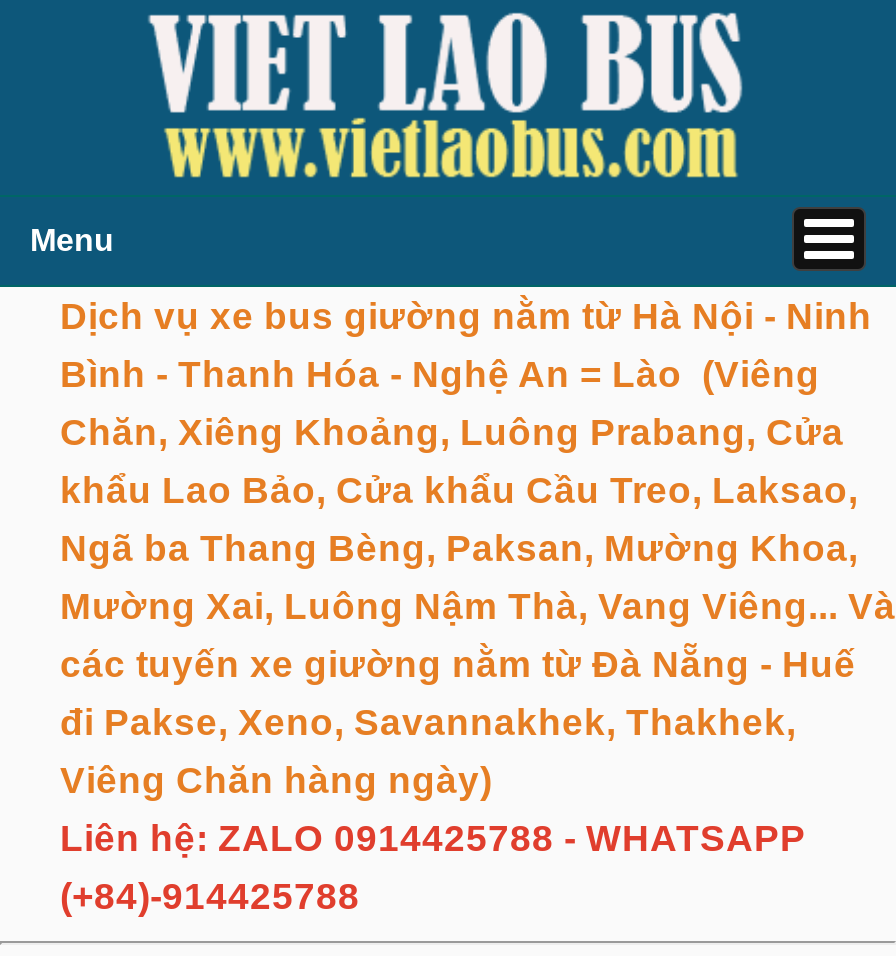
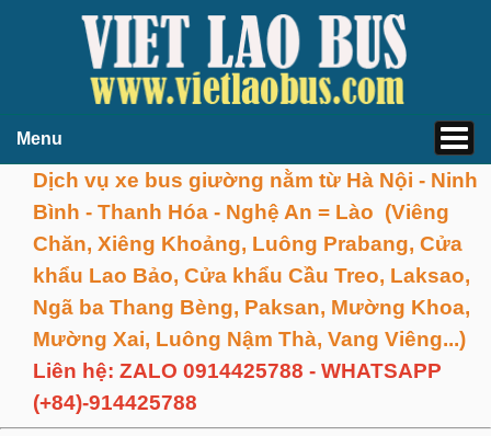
[60,584,896,800] Mường Xai, Luông Nậm Thà, Vang Viêng... Và | các tuyến xe giường nằm từ Đà Nẵng - Huế | đi Pakse, Xeno, Savannakhek, Thakhek, | Viêng Chăn hàng ngày) -> [33,327,466,350] Mường Xai, Luông Nậm Thà, Vang Viêng...)

